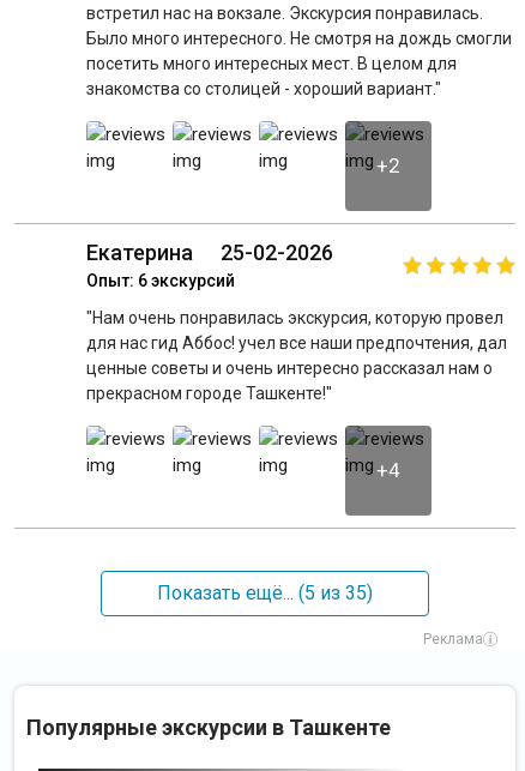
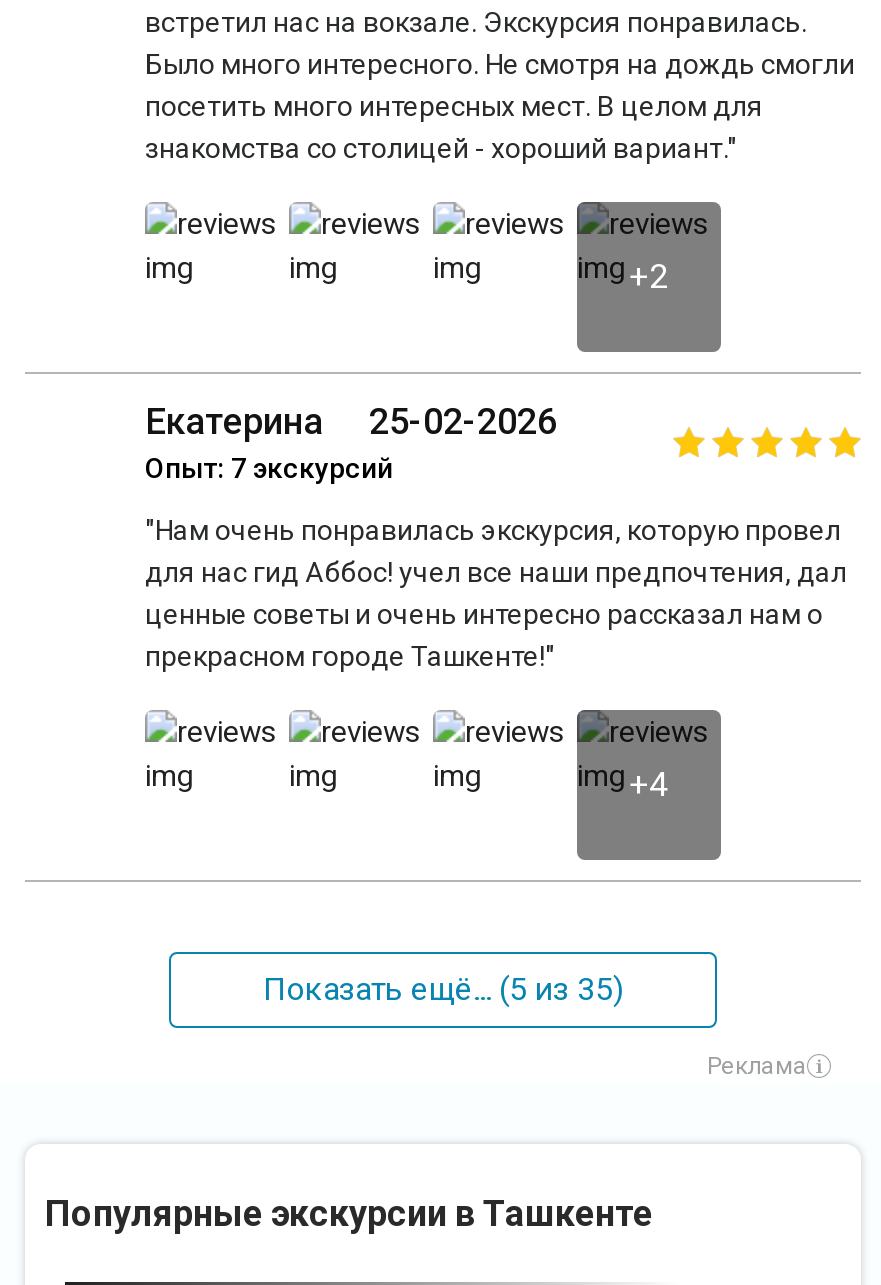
[86,270,235,290] Опыт: 6 экскурсий -> [145,451,393,483] Опыт: 7 экскурсий

